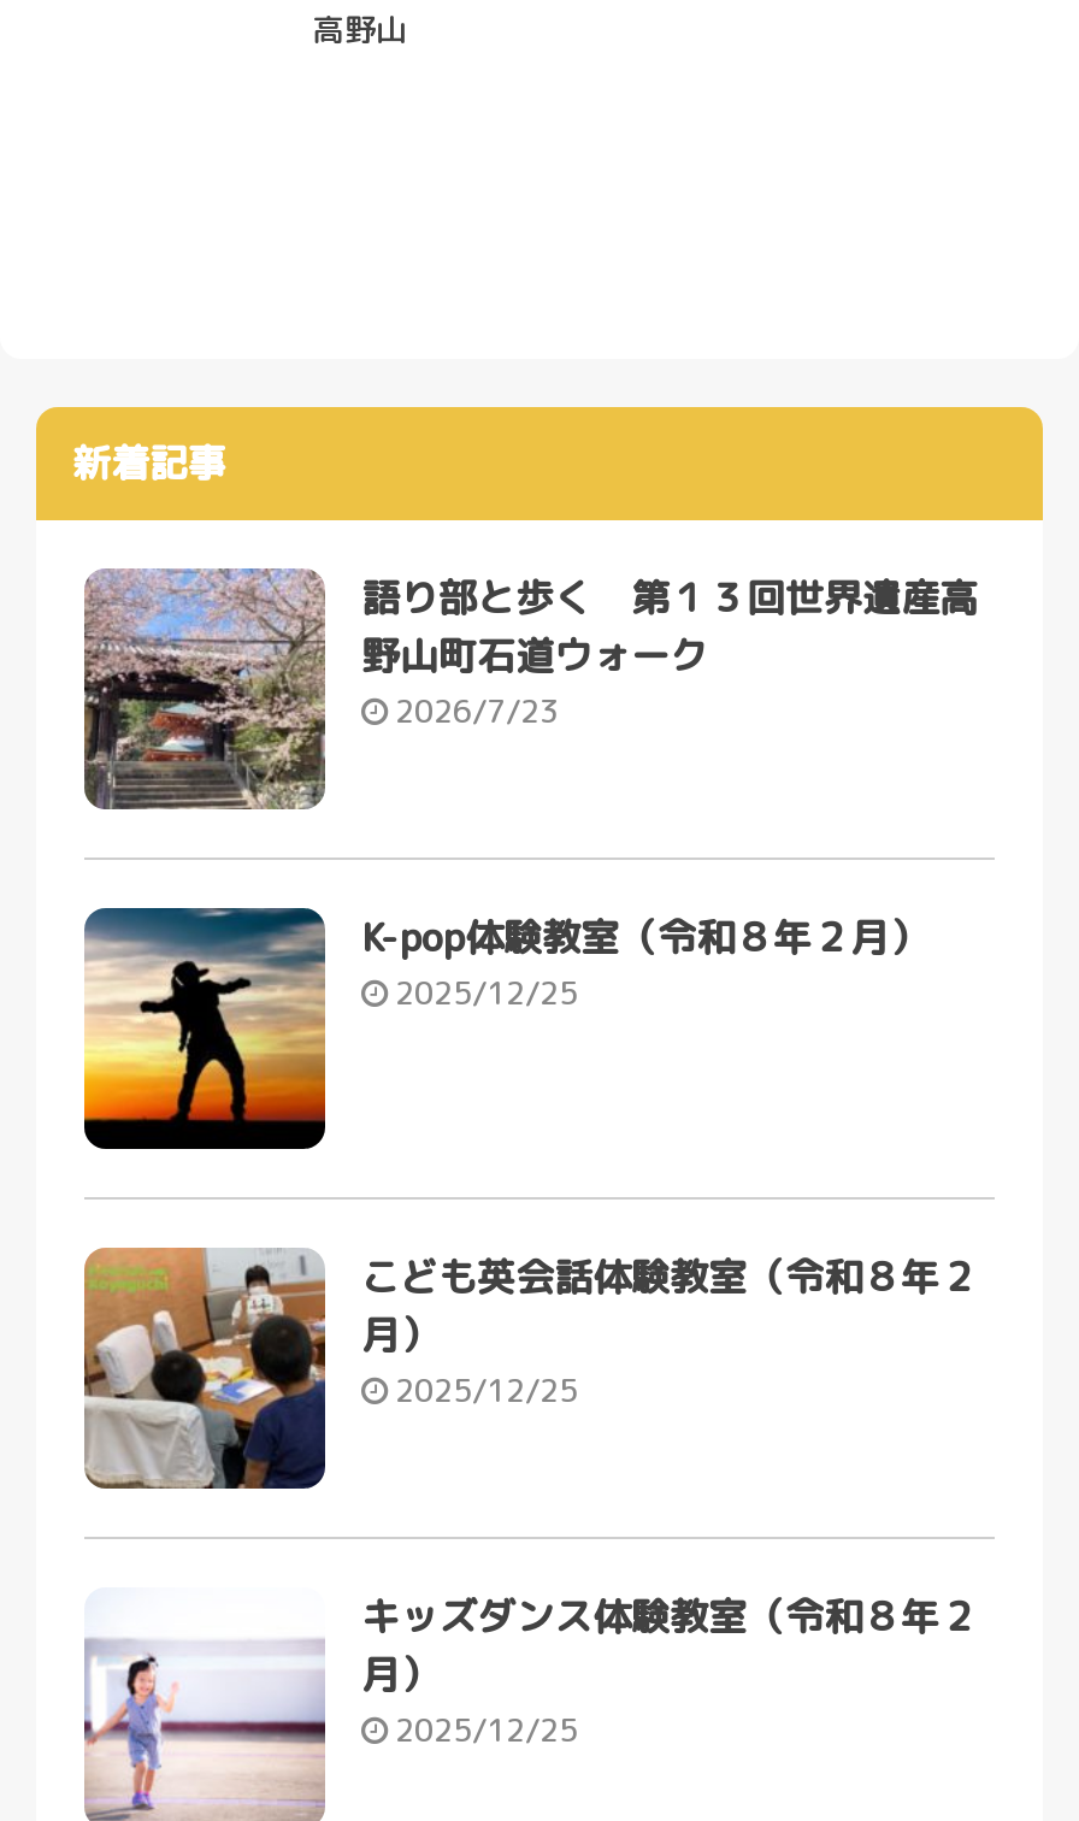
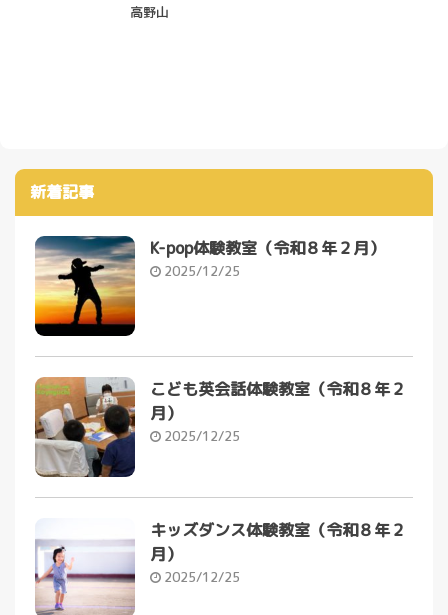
[82,568,978,812] [image] | 語り部と歩く 第１３回世界遺産高 | 野山町石道ウォーク | 2026/7/23 -> none

